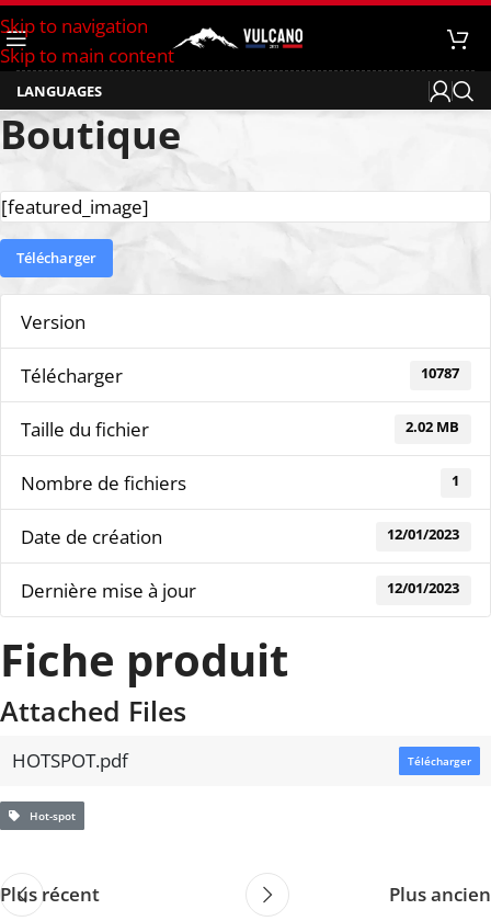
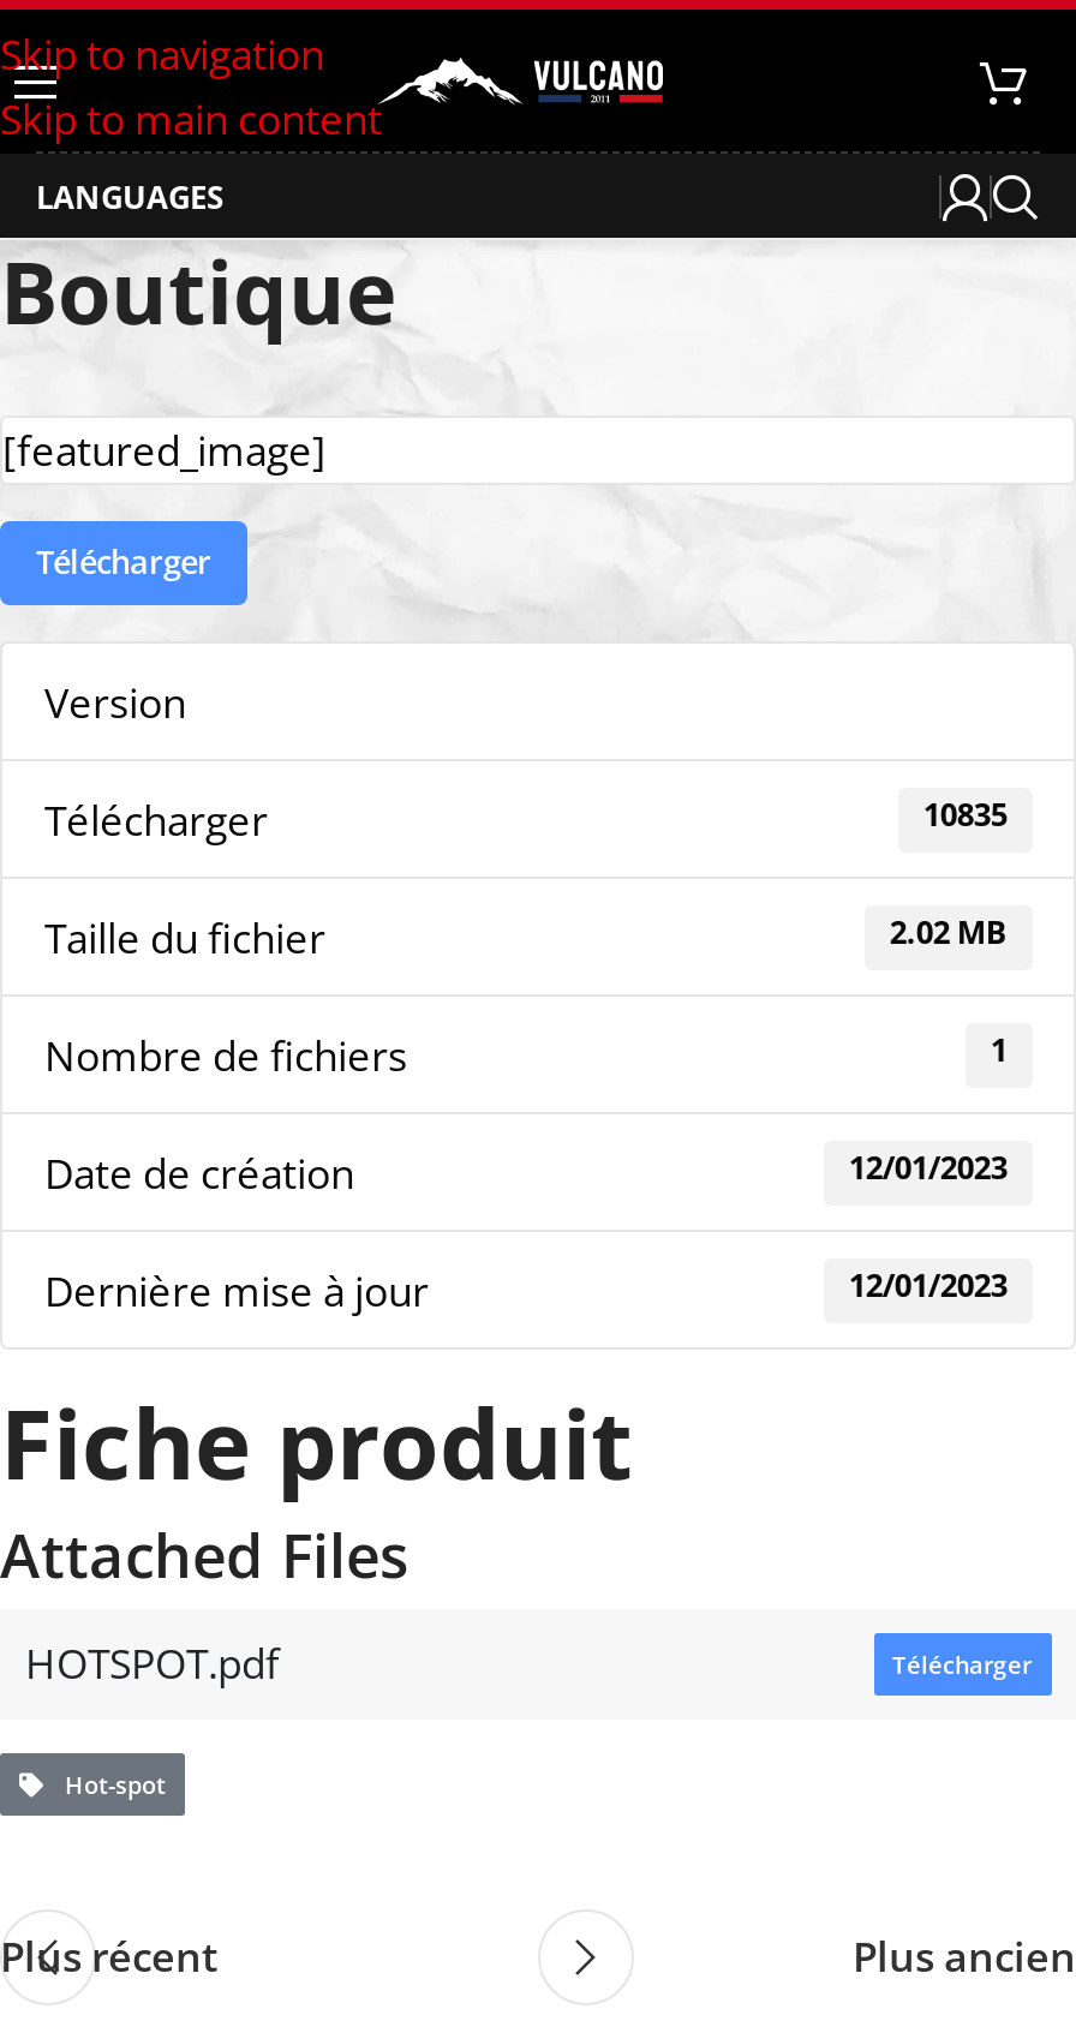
[421,362,460,382] 10787 -> [923,792,1007,835] 10835

